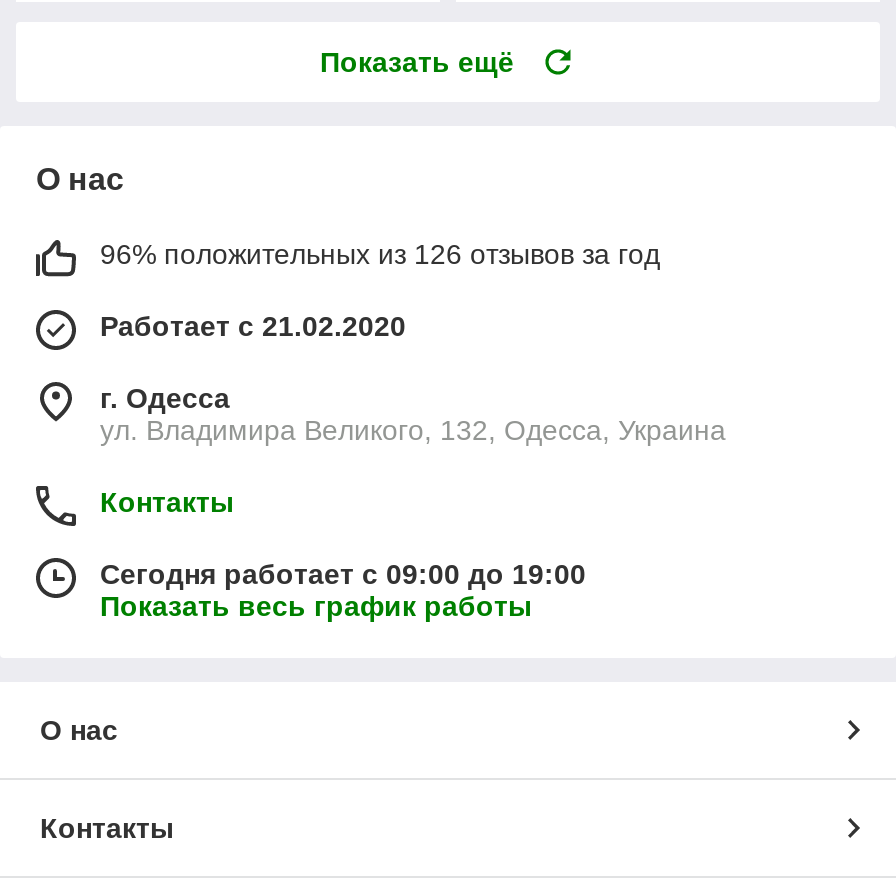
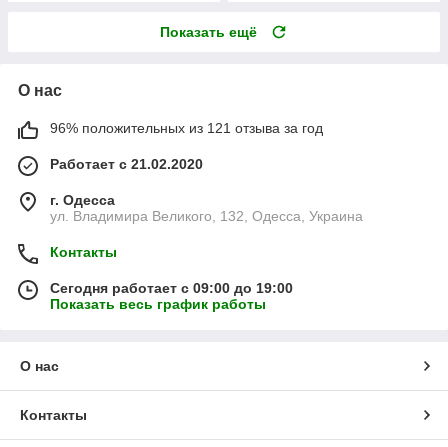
[100,238,660,270] 96% положительных из 126 отзывов за год -> [50,120,323,136] 96% положительных из 121 отзыва за год

